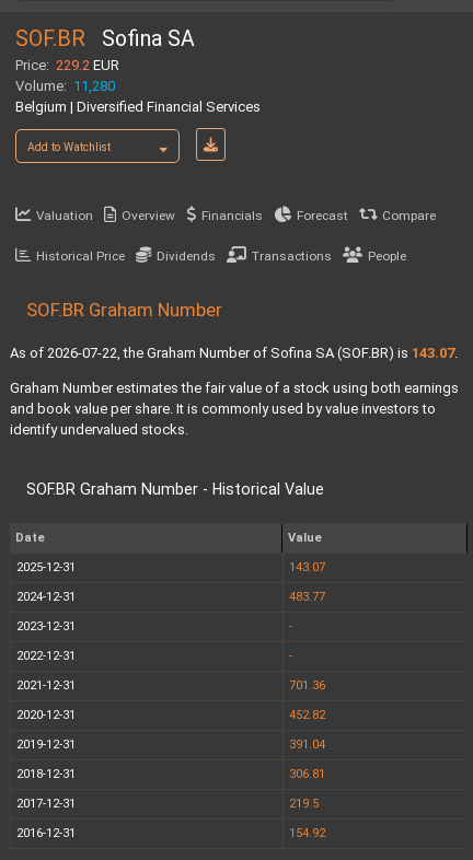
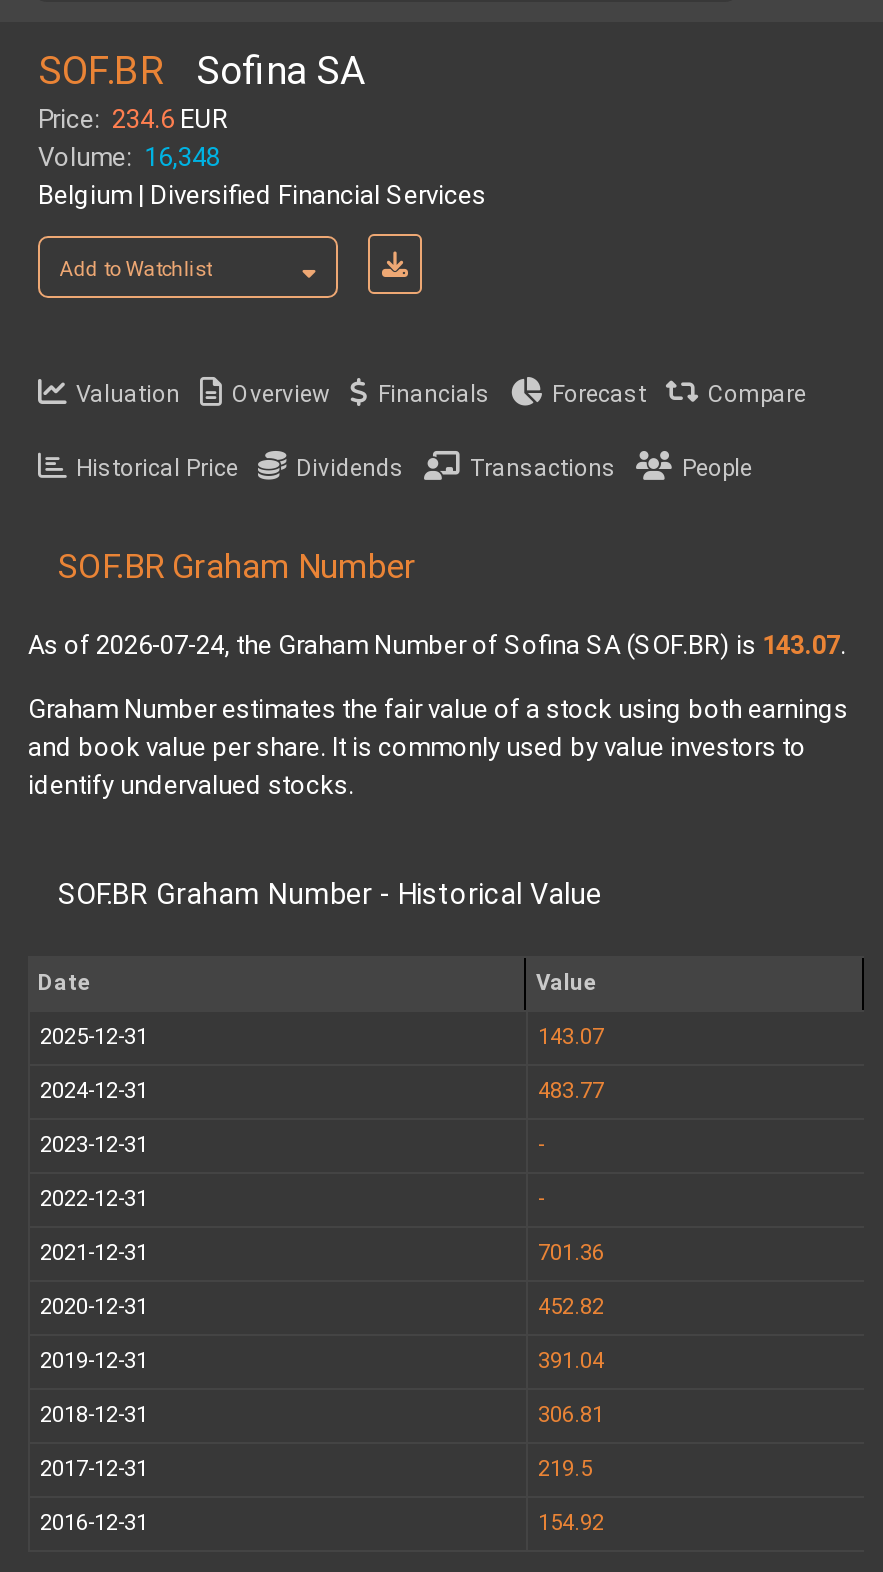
[15,57,119,73] Price: 229.2 EUR -> [38,104,228,134] Price: 234.6 EUR
[15,78,115,94] Volume: 11,280 -> [38,142,220,172] Volume: 16,348
[10,345,458,361] As of 2026-07-22, the Graham Number of Sofina SA (SOF.BR) is 143.07. -> [28,630,846,660] As of 2026-07-24, the Graham Number of Sofina SA (SOF.BR) is 143.07.

